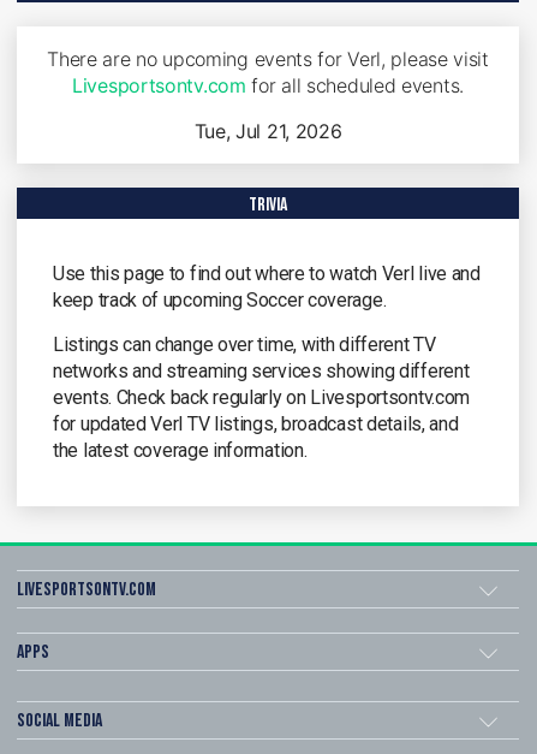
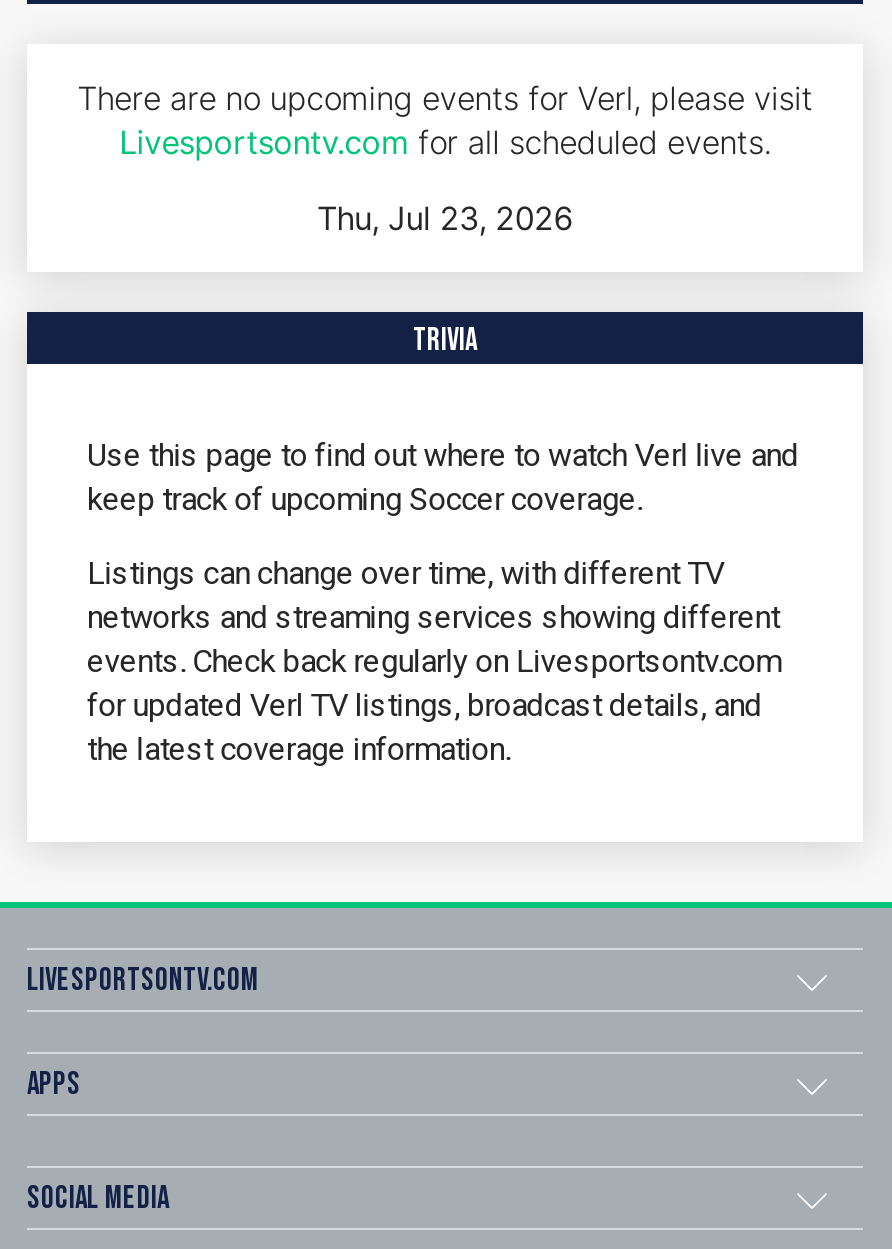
[194,119,342,143] Tue, Jul 21, 2026 -> [317,197,573,237] Thu, Jul 23, 2026

